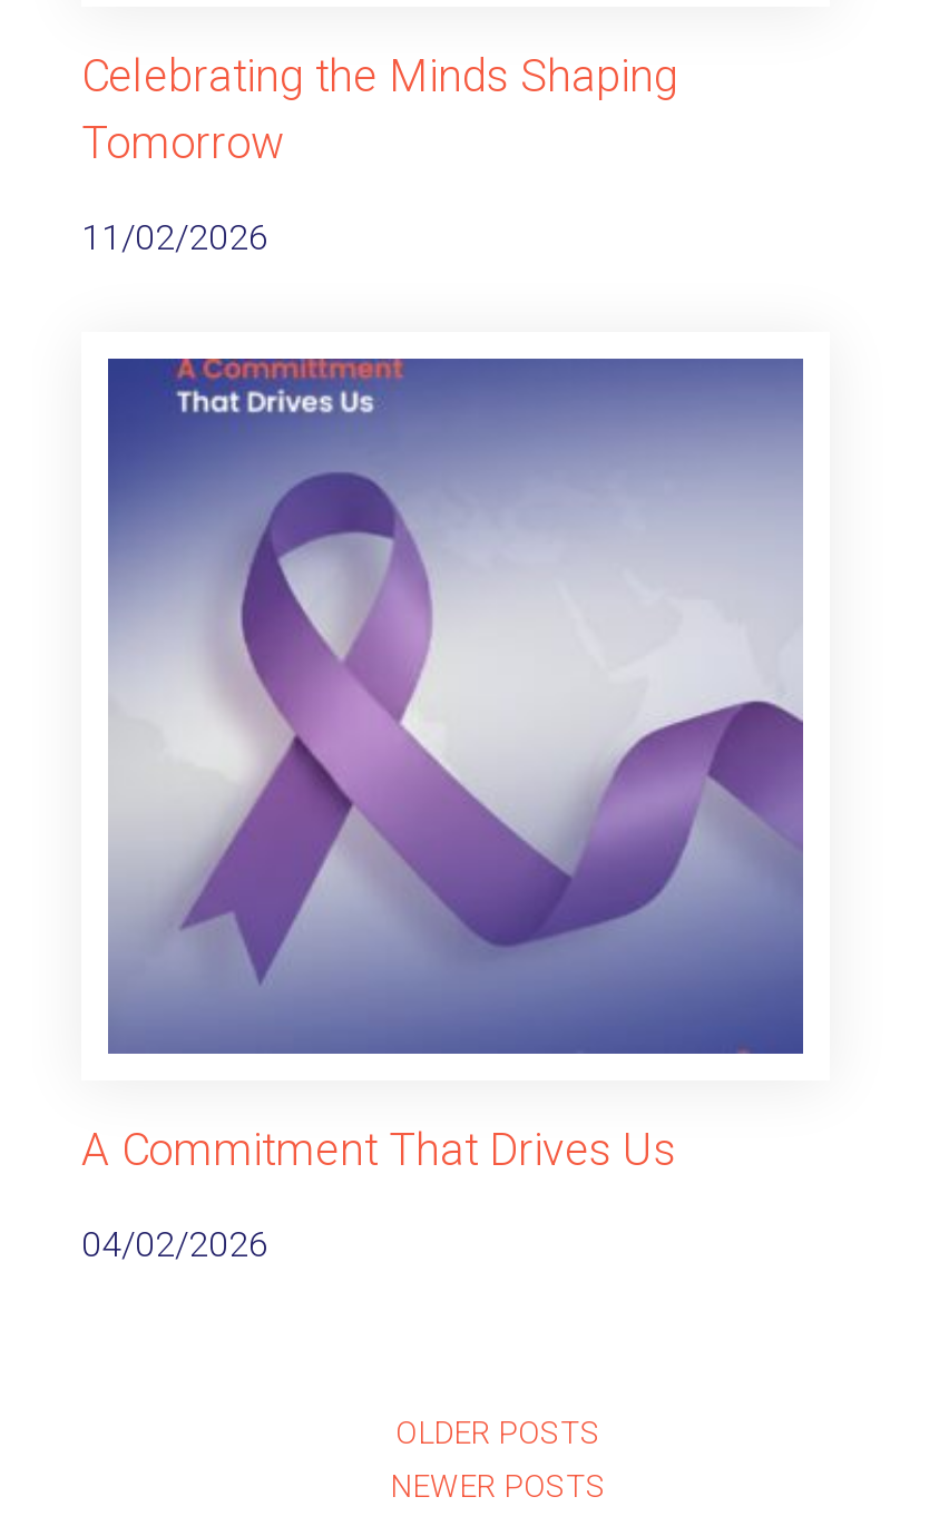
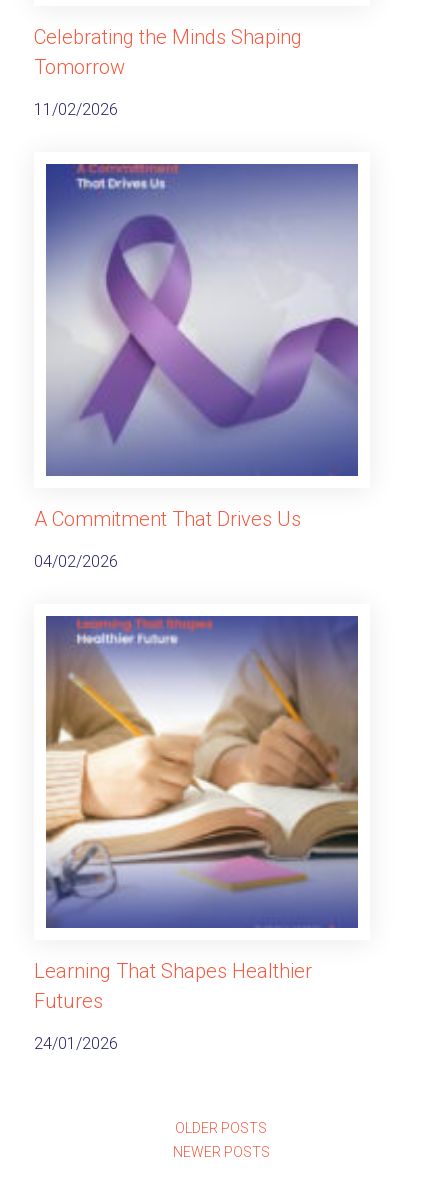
none -> [34,615,359,1053] [image] | Learning That Shapes Healthier | Futures | 24/01/2026

